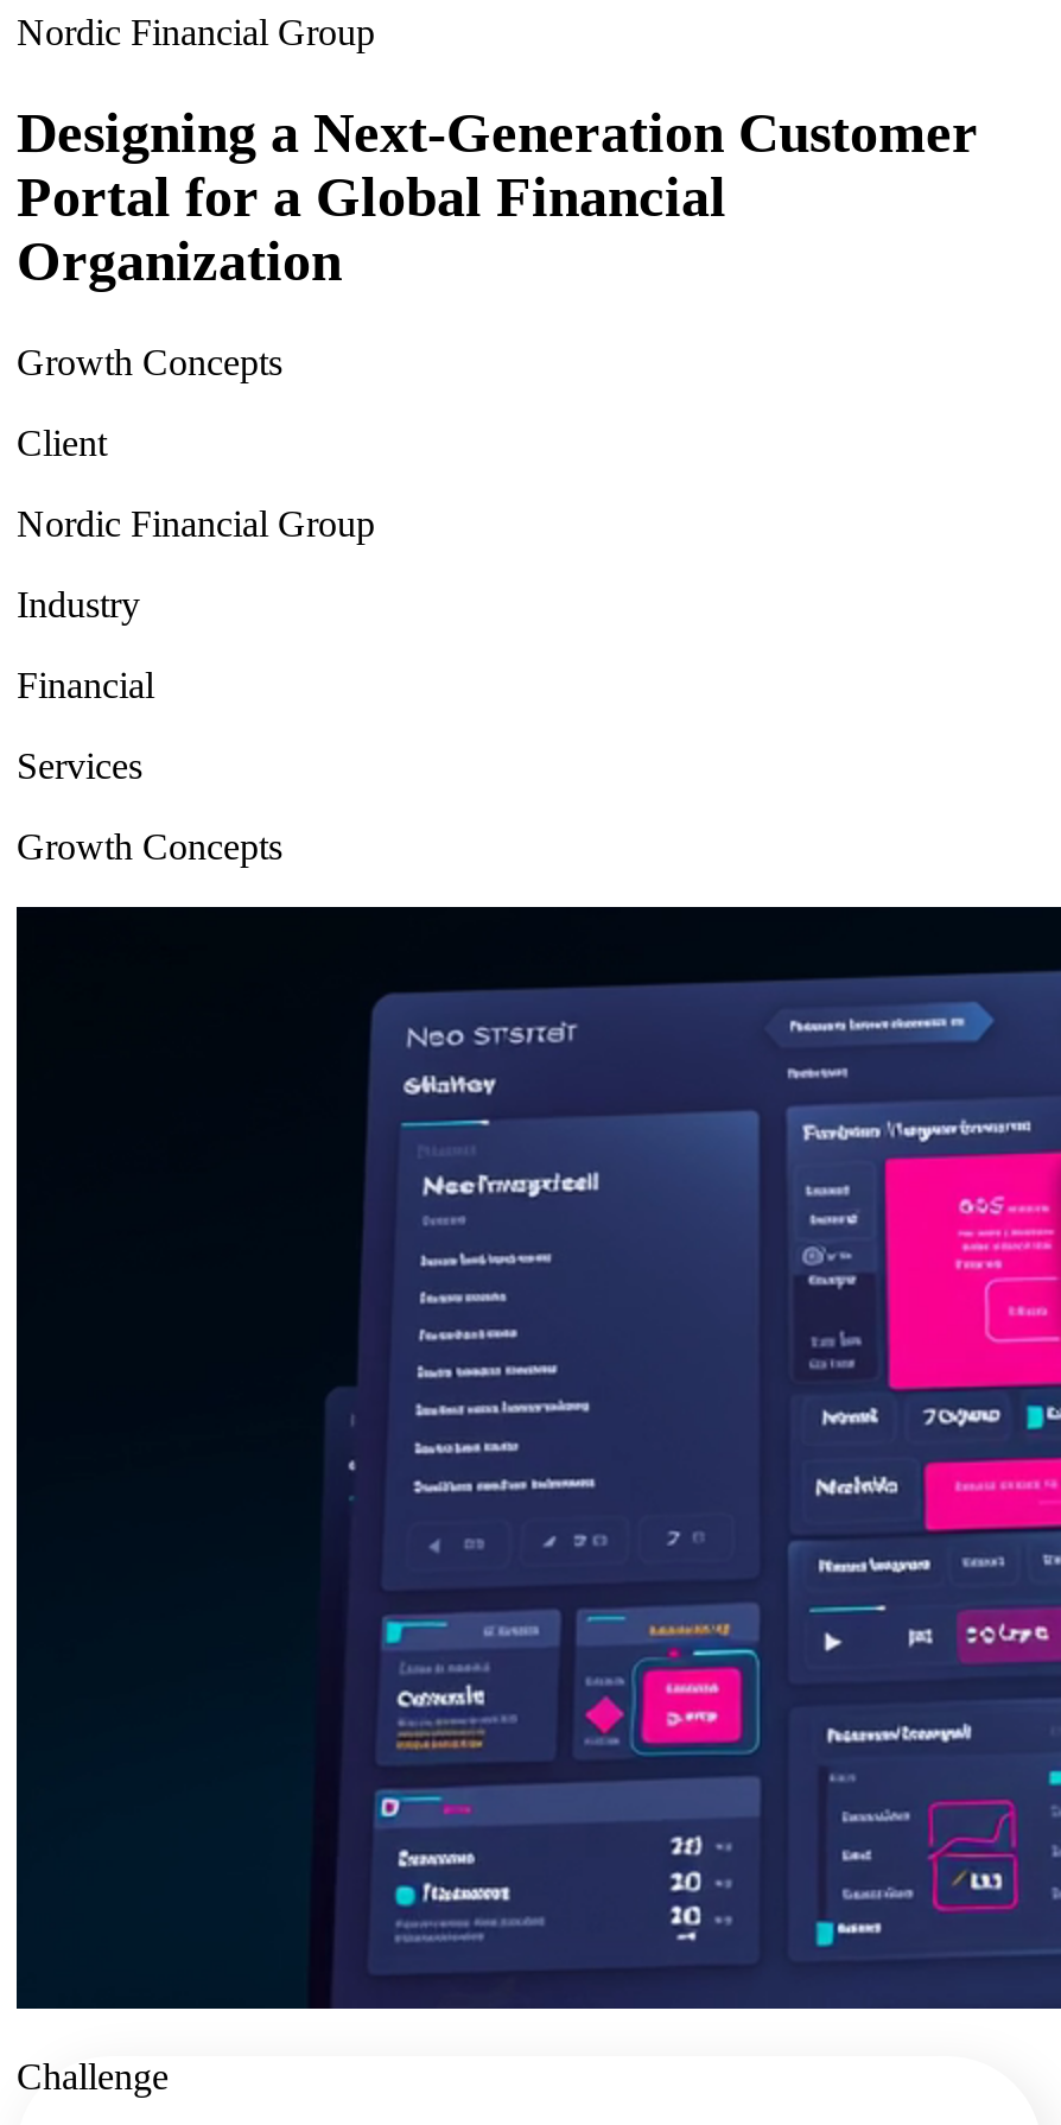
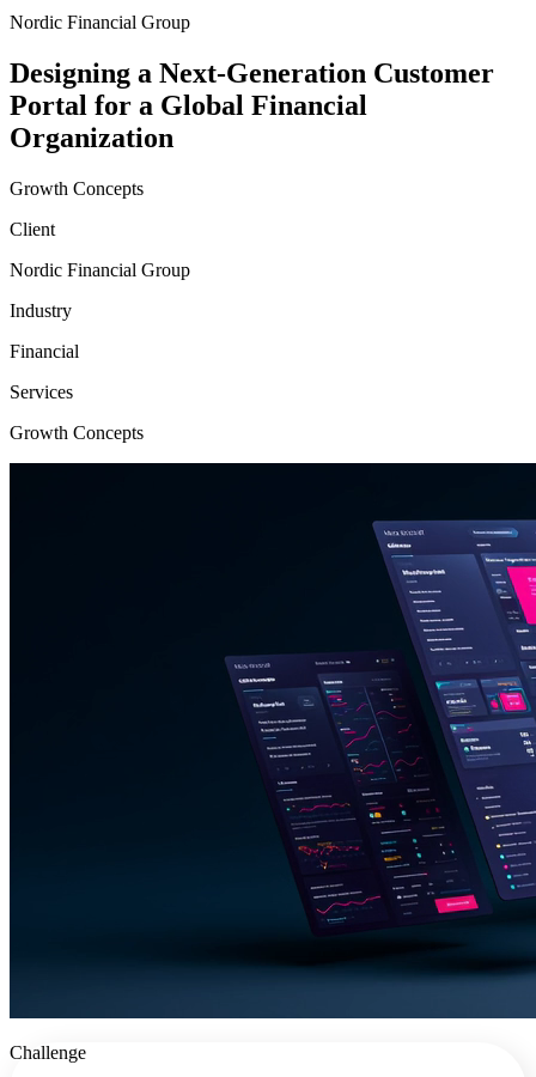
[249,971,1054,2009] [image] -> [126,497,532,1018] [image]

